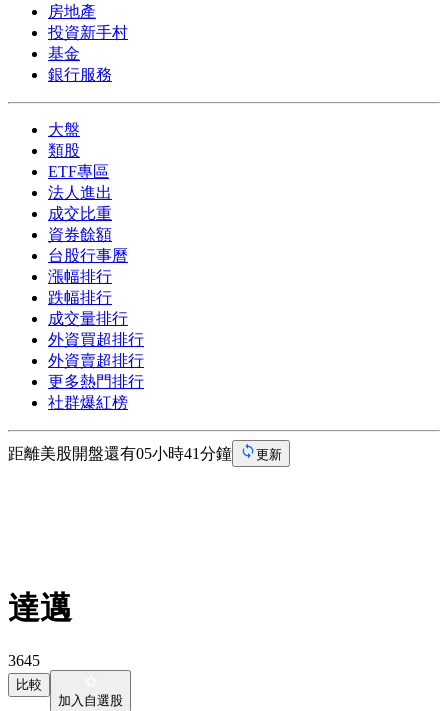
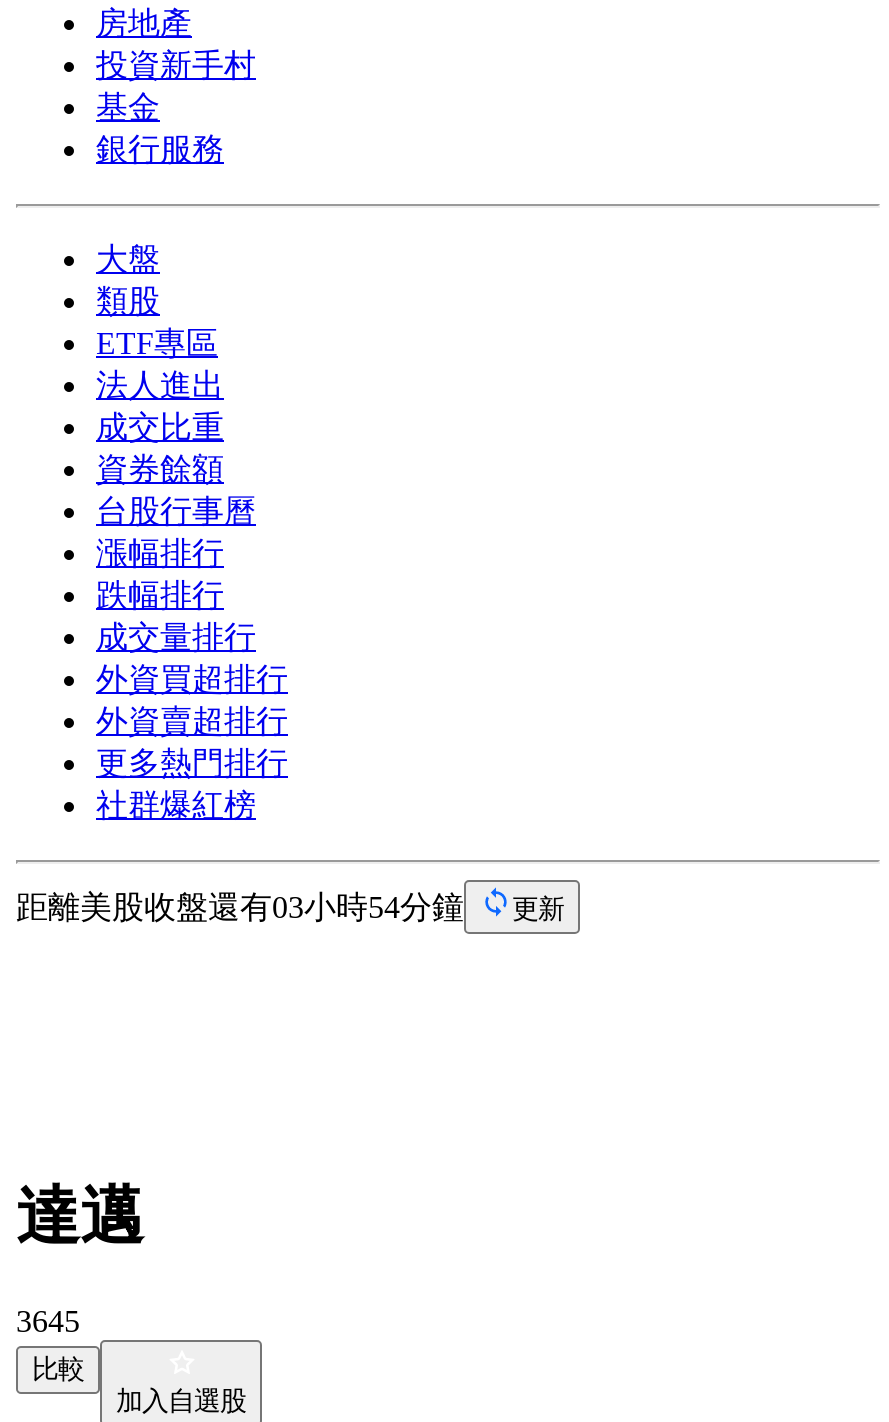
[8,445,232,462] 距離美股開盤還有05小時41分鐘 -> [16,890,464,924] 距離美股收盤還有03小時54分鐘

